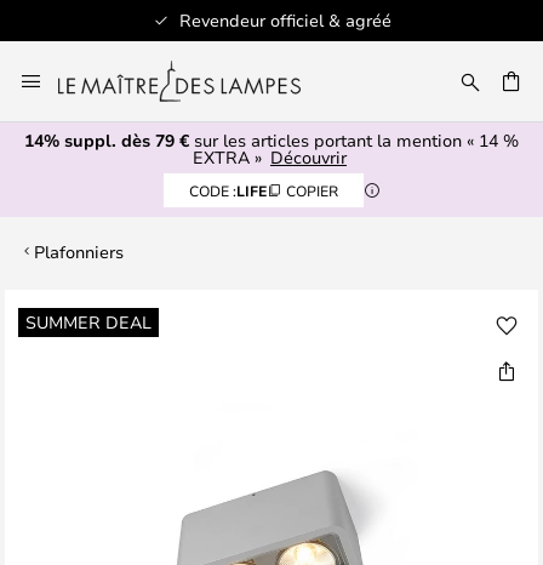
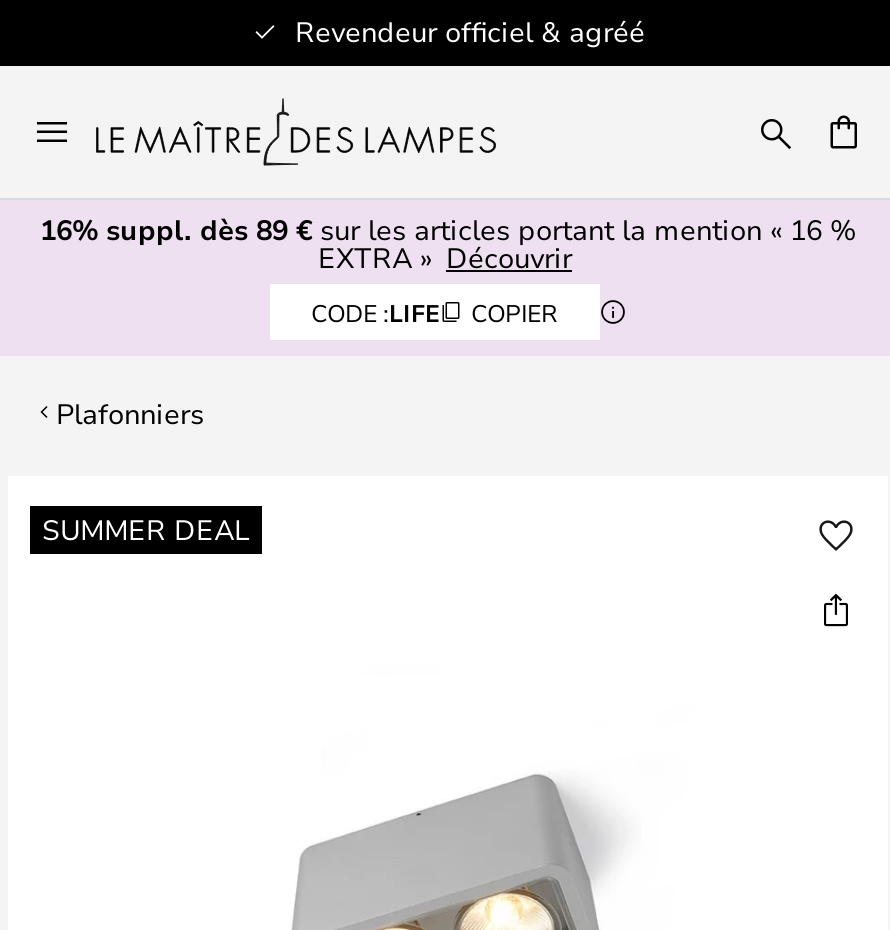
[24,129,519,152] 14% suppl. dès 79 €sur les articles portant la mention « 14 % -> [40,210,856,248] 16% suppl. dès 89 €sur les articles portant la mention « 16 %

